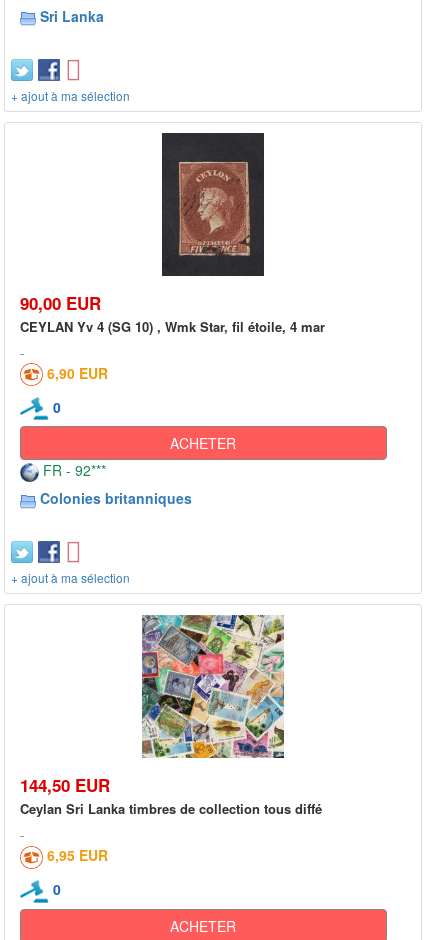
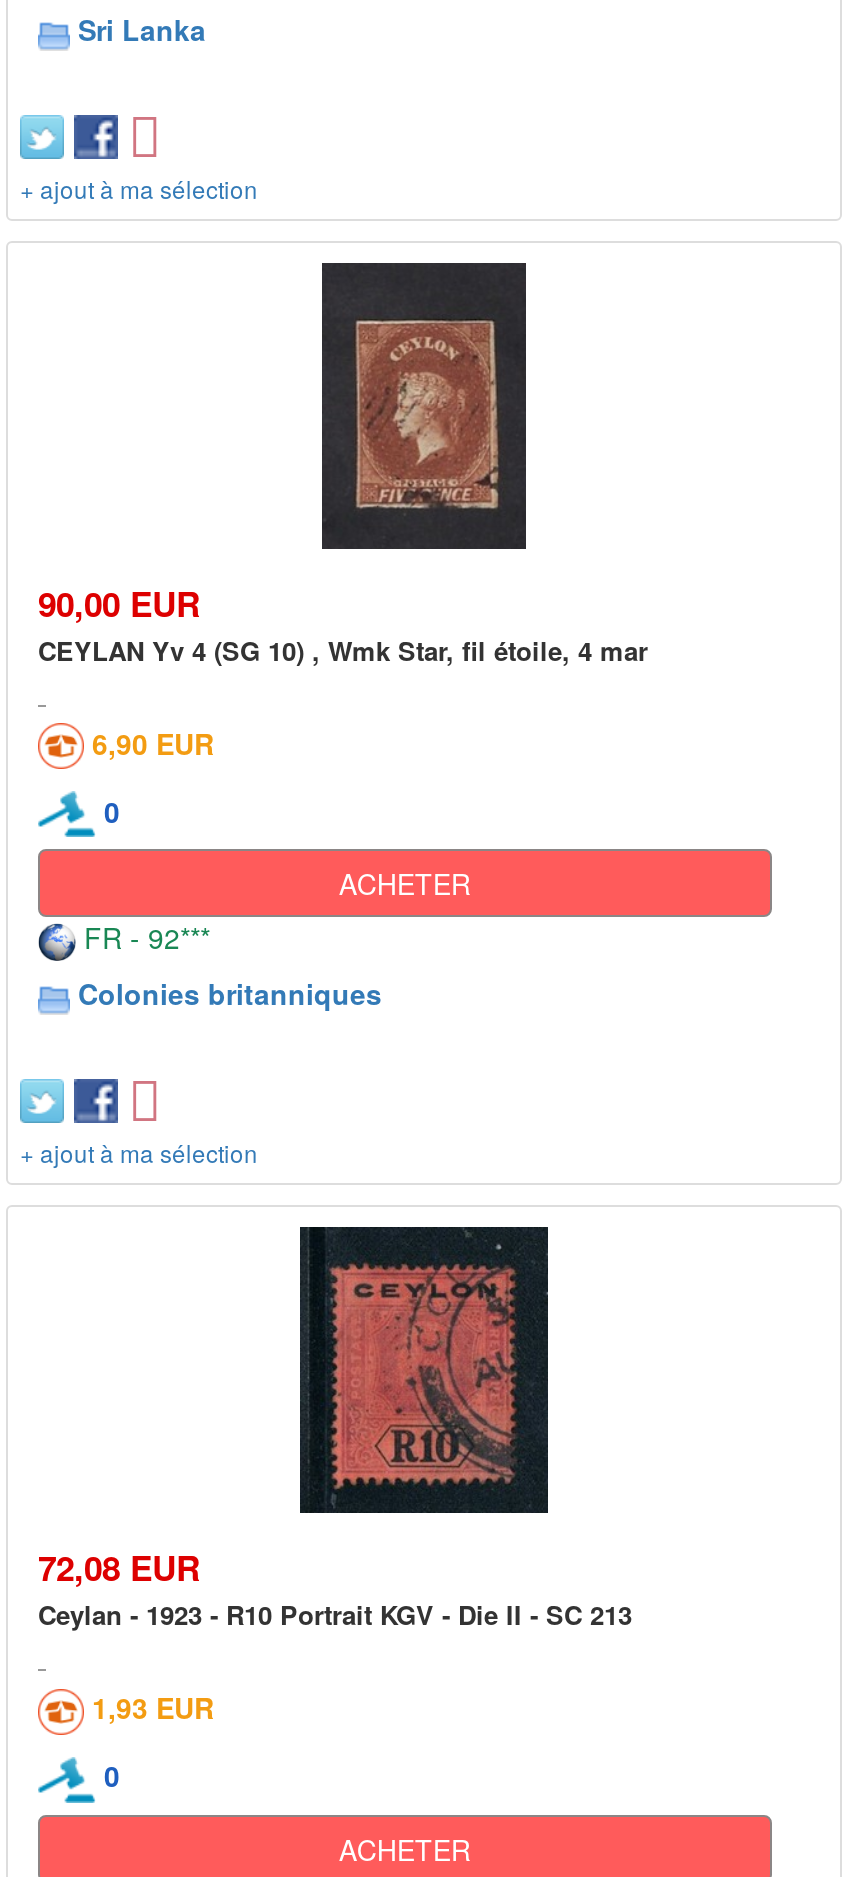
[20,614,322,818] [image] | 144,50 EUR | Ceylan Sri Lanka timbres de collection tous diffé -> [38,1225,632,1633] [image] | 72,08 EUR | Ceylan - 1923 - R10 Portrait KGV - Die II - SC 213
[47,845,108,865] 6,95 EUR -> [92,1687,214,1727] 1,93 EUR

